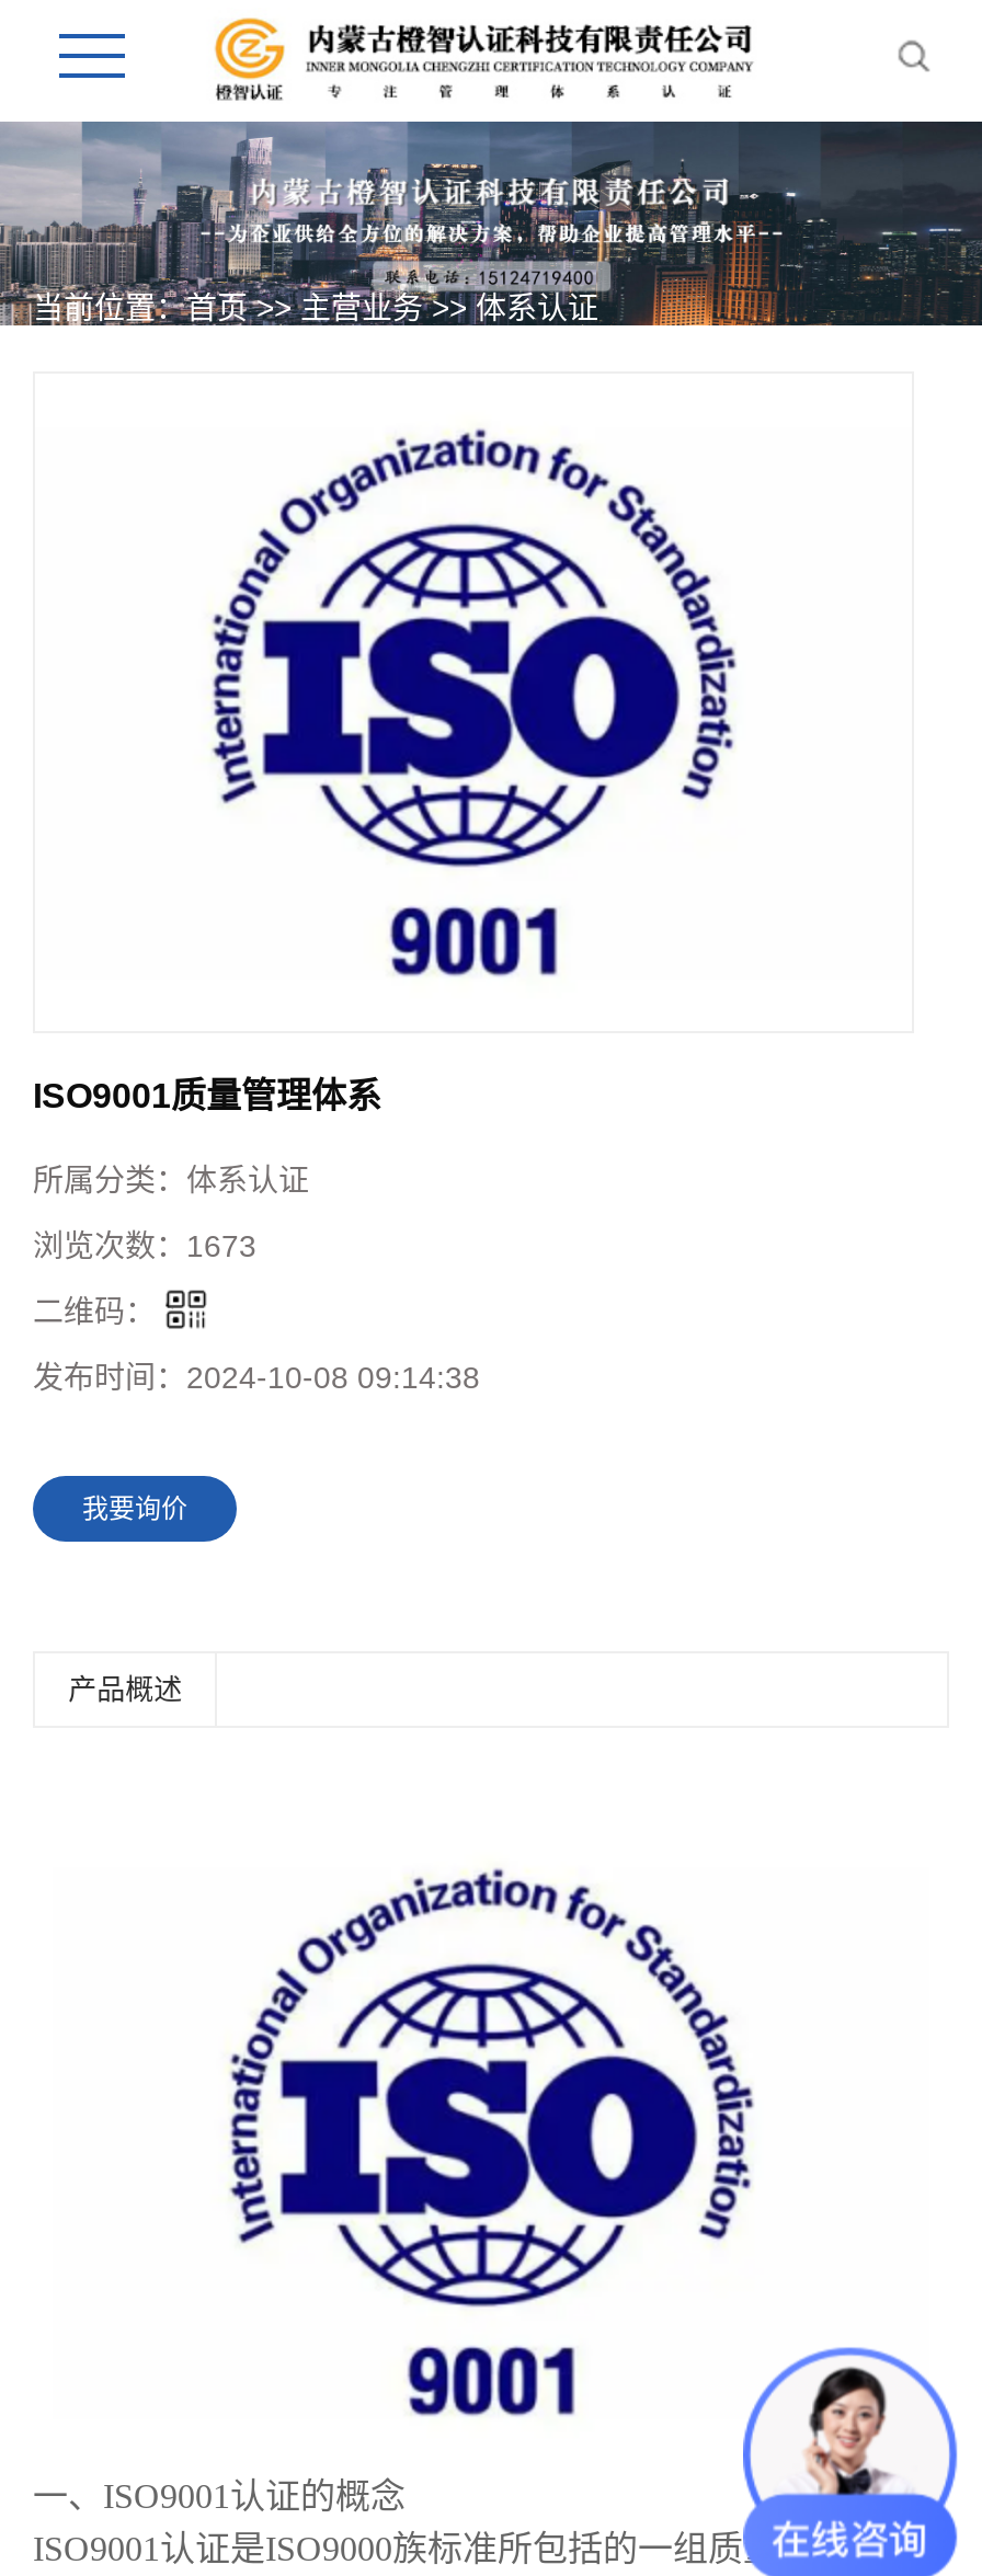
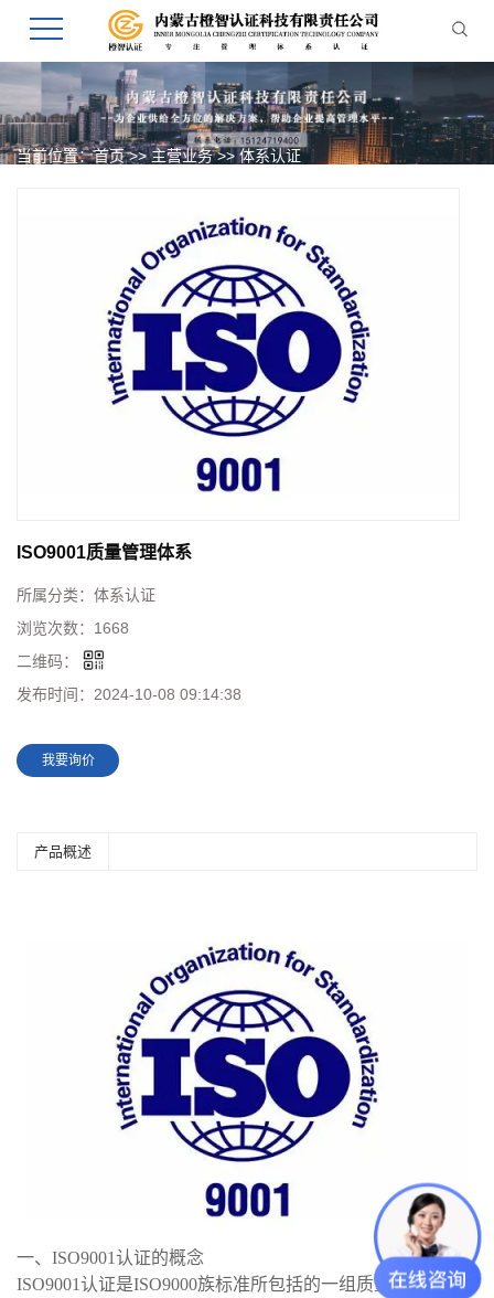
[33,1229,256,1264] 浏览次数：1673 -> [17,619,129,637] 浏览次数：1668

